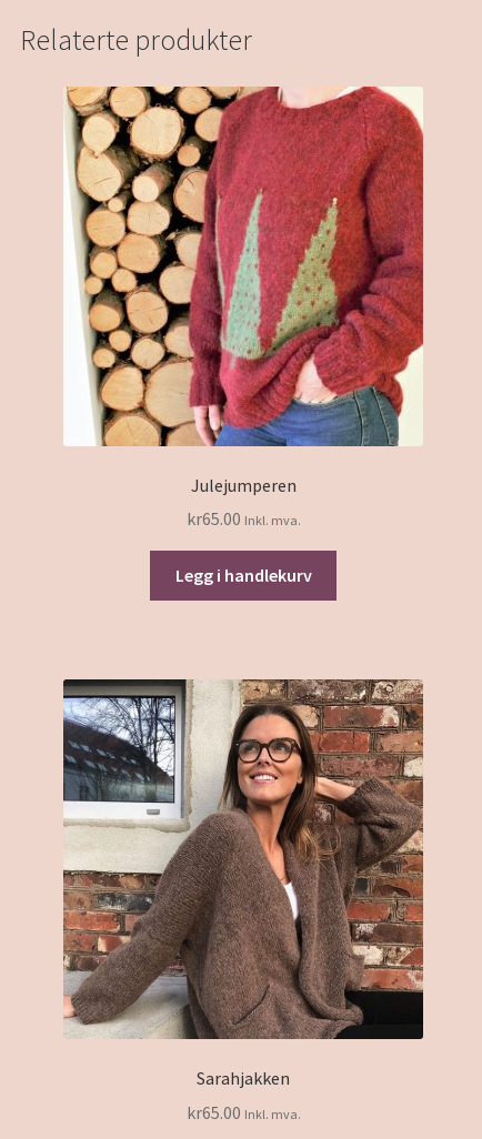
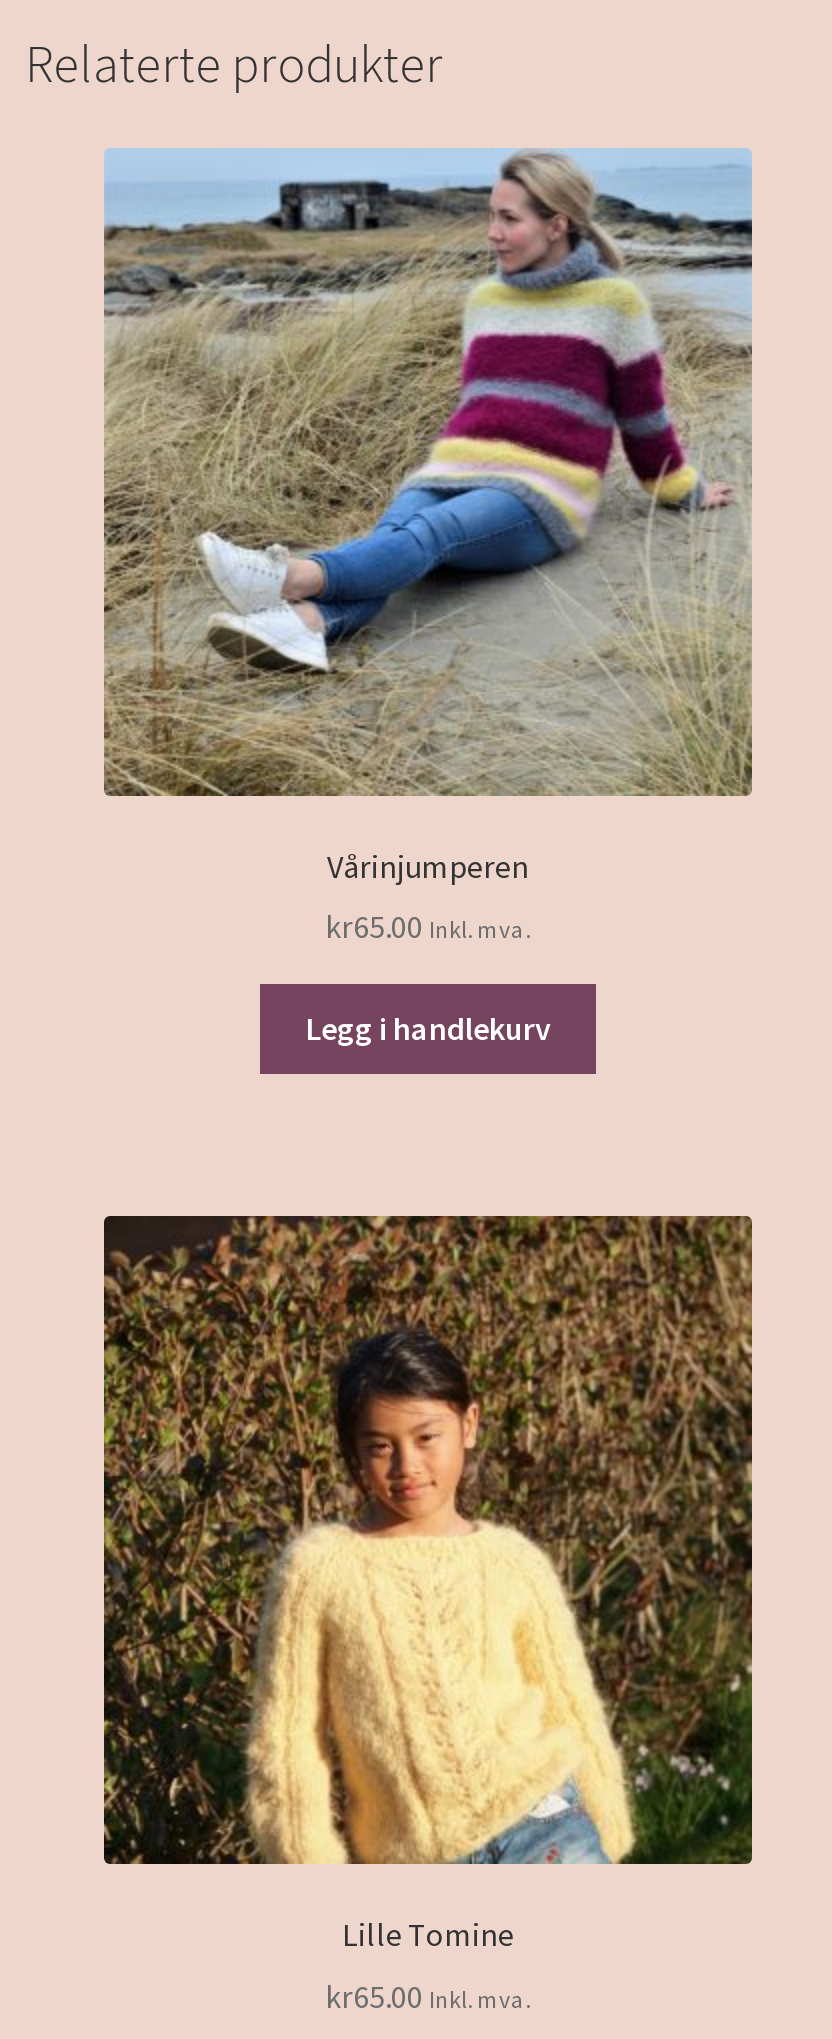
[63,85,424,496] [image] | Julejumperen -> [102,148,754,885] [image] | Vårinjumperen
[62,679,424,1089] [image] | Sarahjakken -> [102,1214,754,1955] [image] | Lille Tomine

